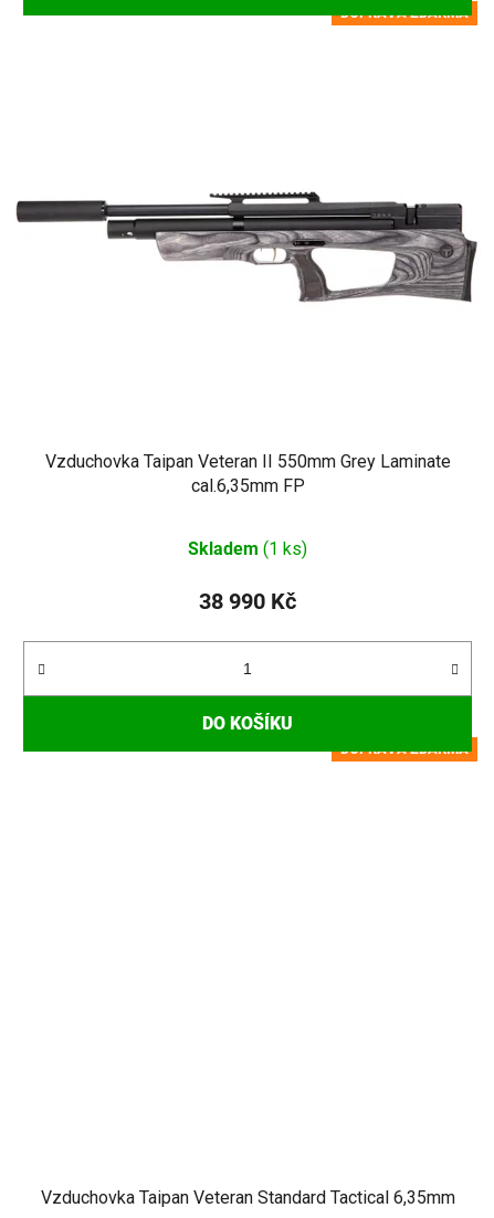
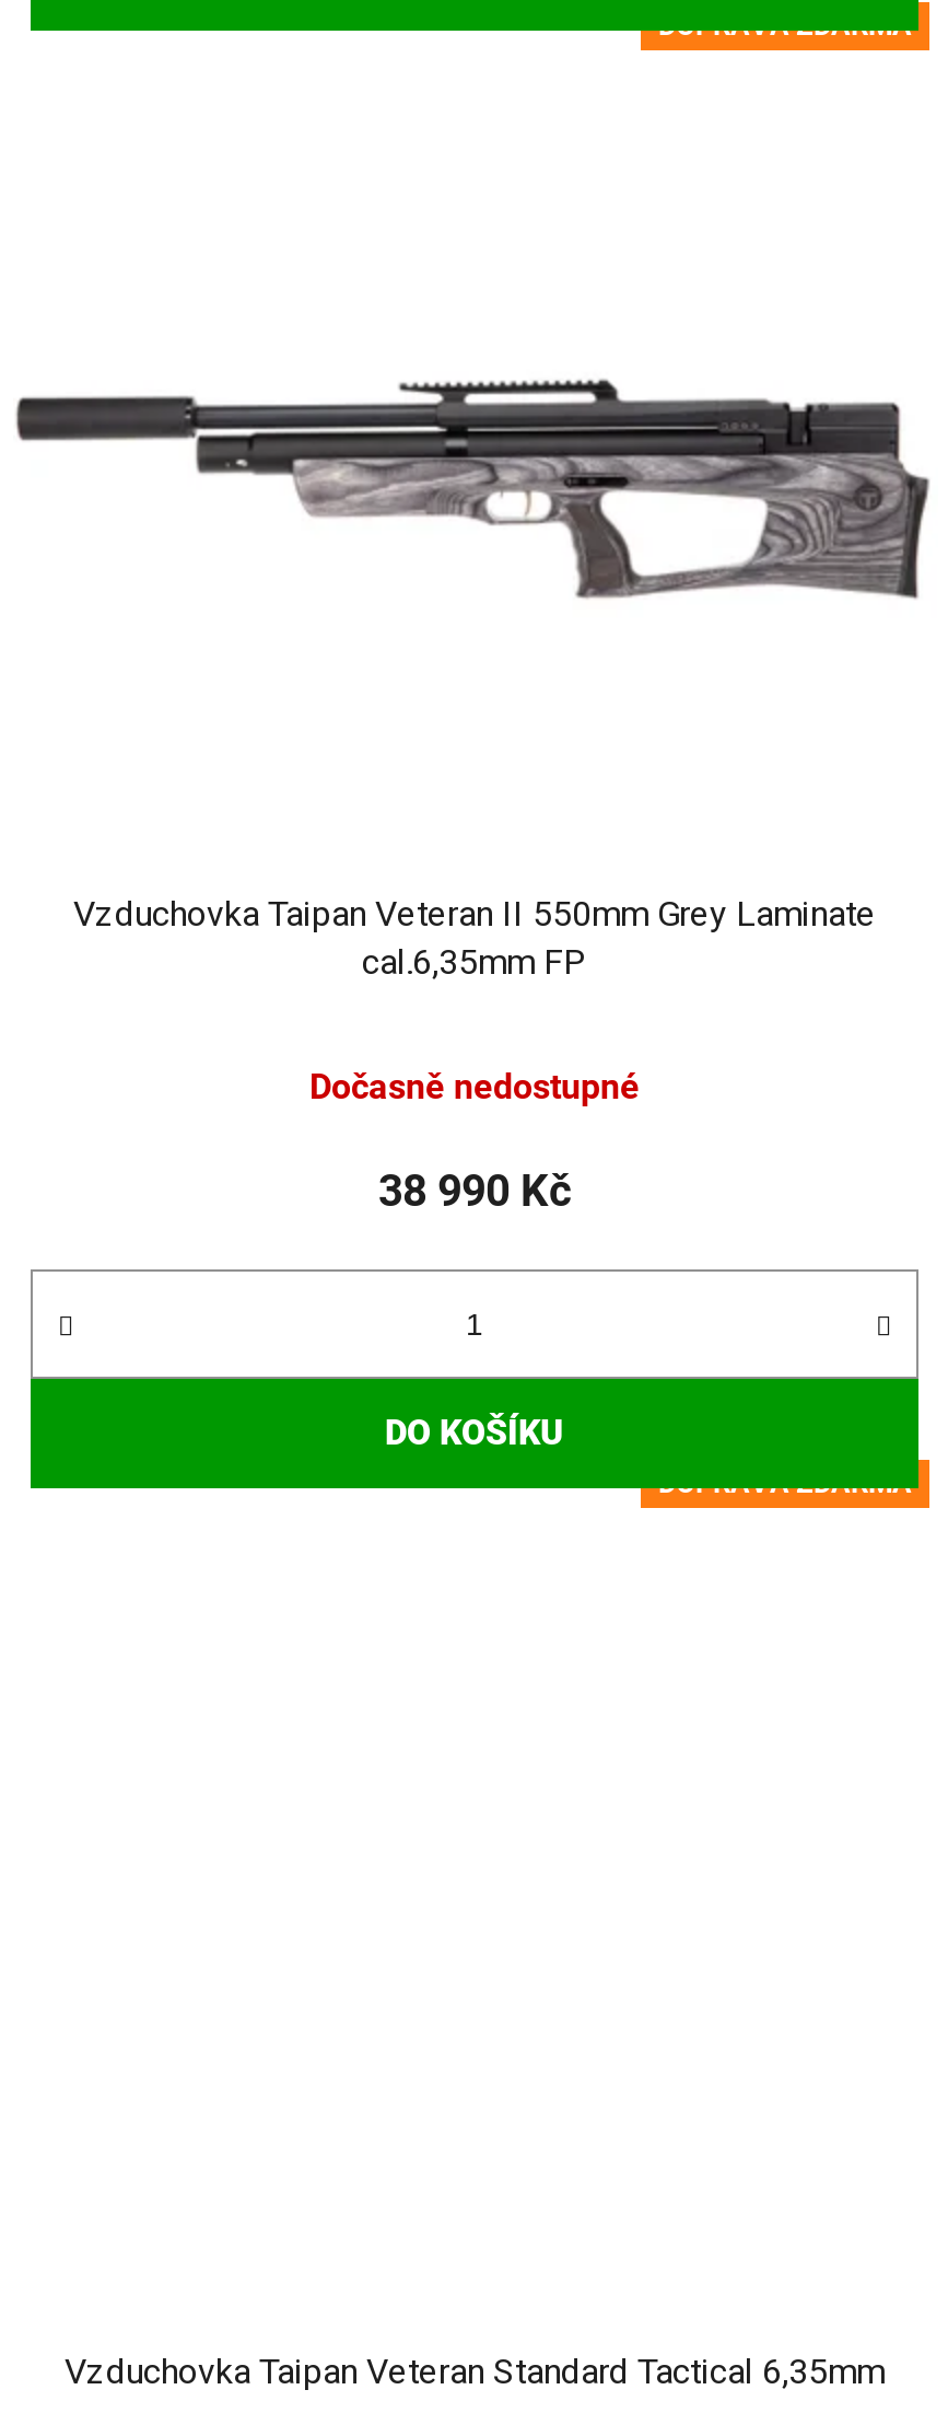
[188,538,307,559] Skladem (1 ks) -> [309,1065,640,1107] Dočasně nedostupné

